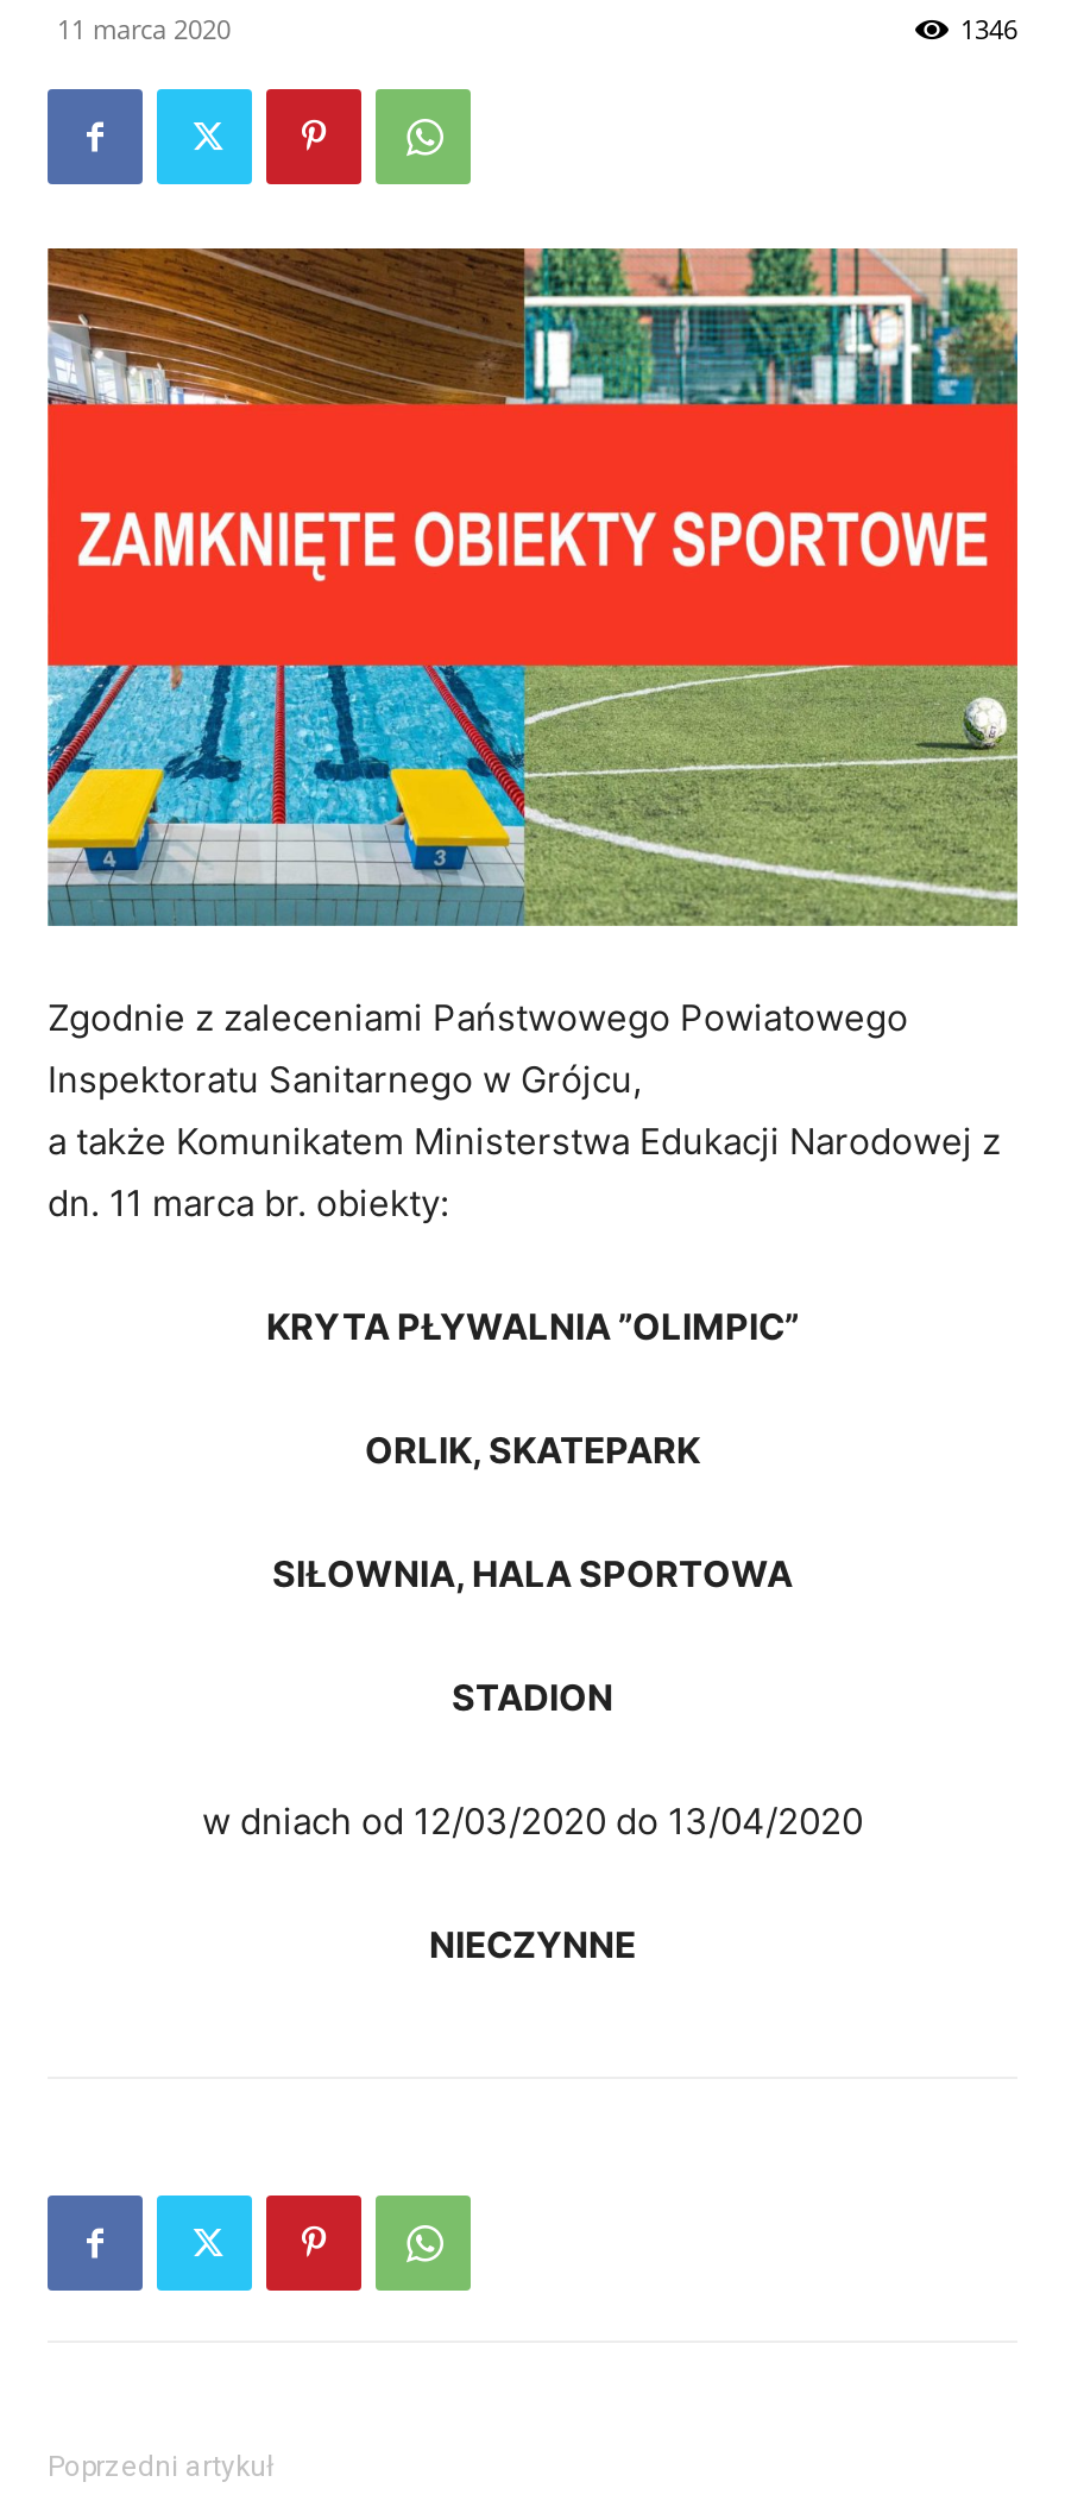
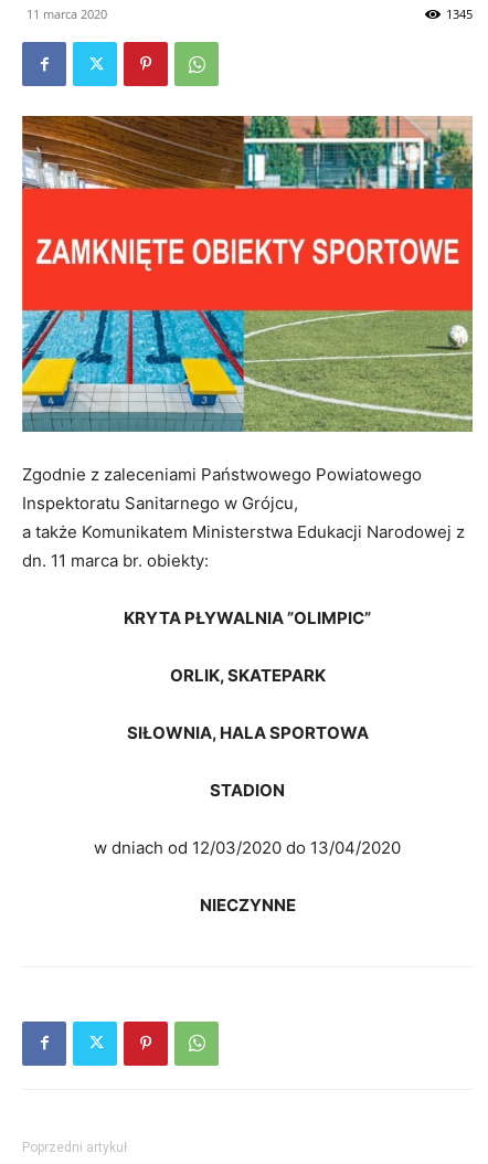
[960,11,1017,46] 1346 -> [446,6,473,22] 1345

